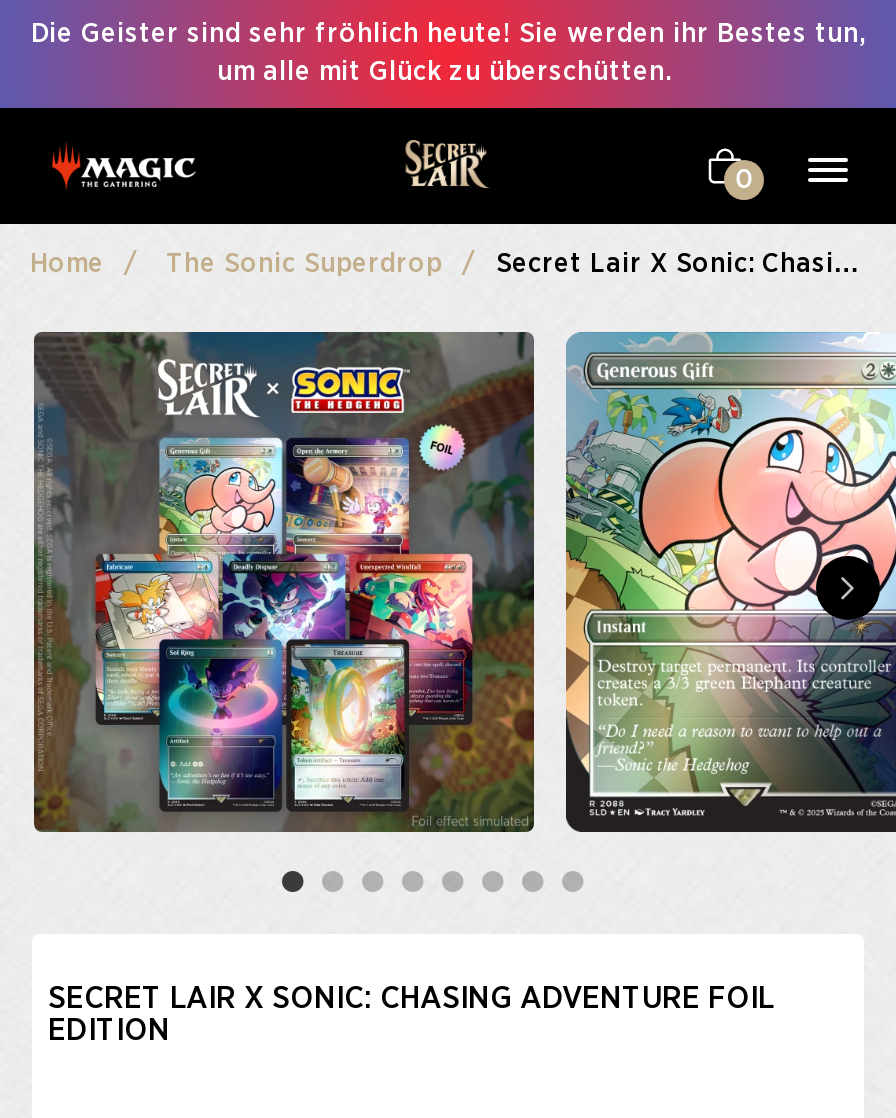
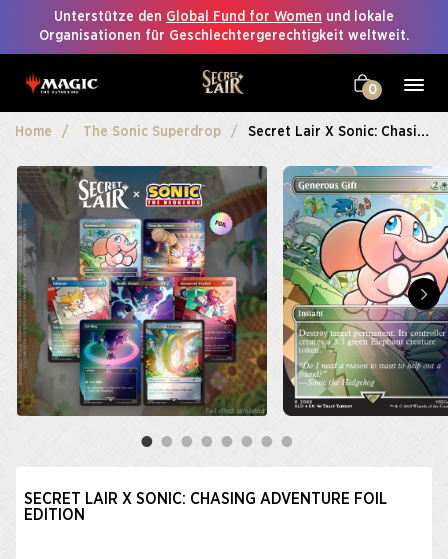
[31,20,865,86] Die Geister sind sehr fröhlich heute! Sie werden ihr Bestes tun, | um alle mit Glück zu überschütten. -> [39,10,409,43] Unterstütze den Global Fund for Women und lokale | Organisationen für Geschlechtergerechtigkeit weltweit.

